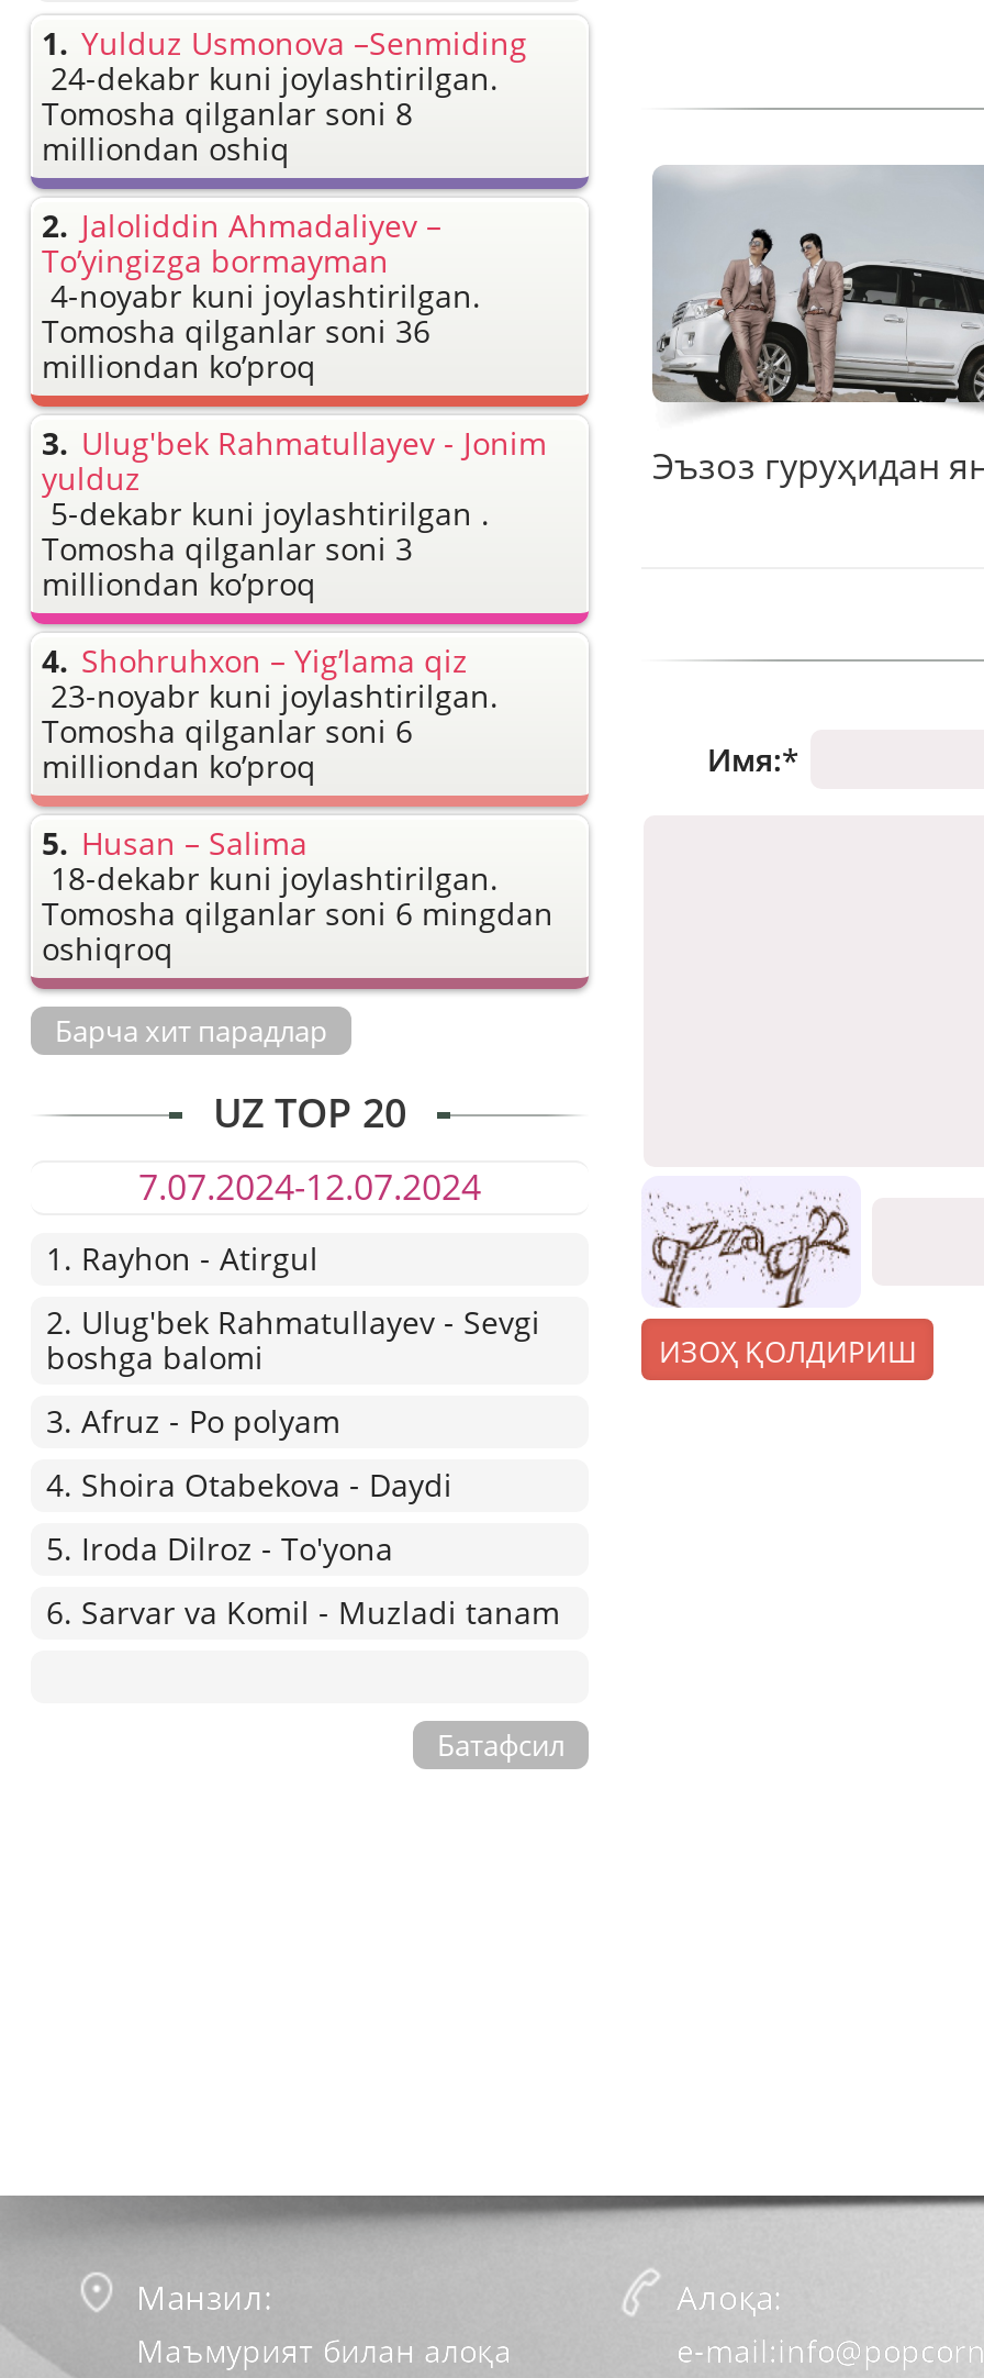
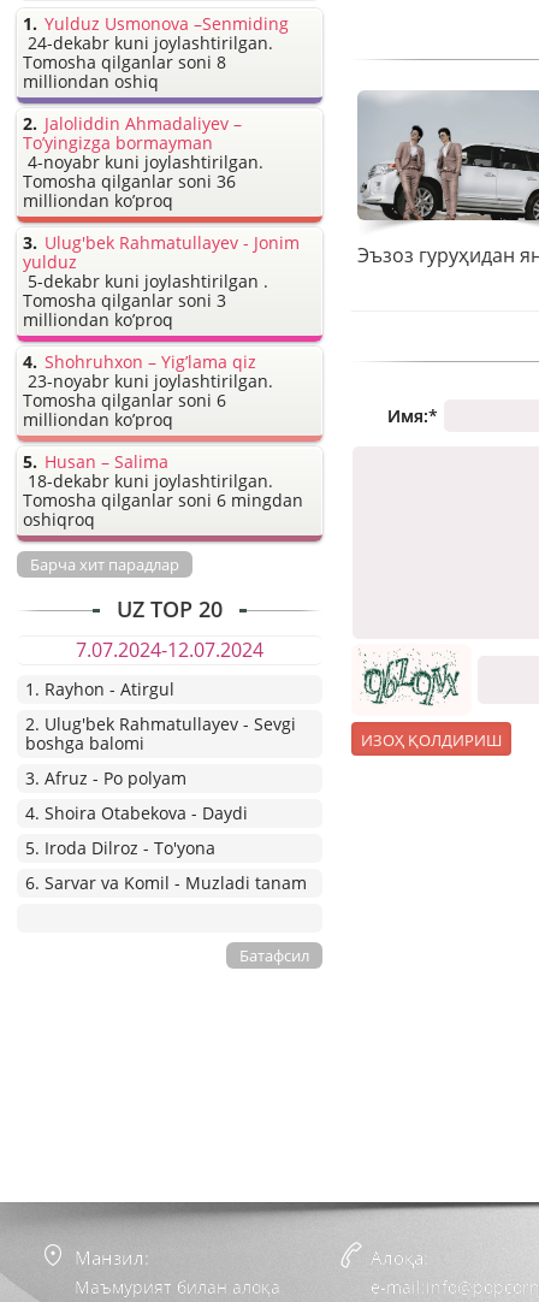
[646,1187,852,1310] [image] -> [356,649,466,716] [image]

